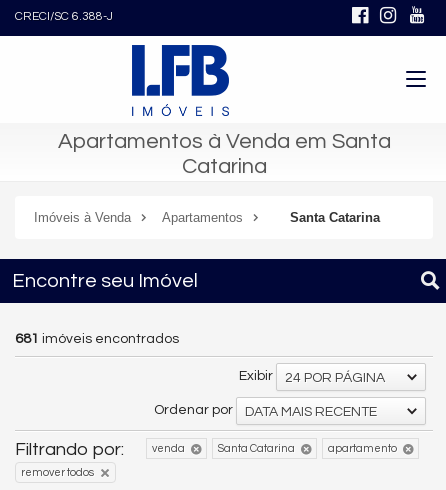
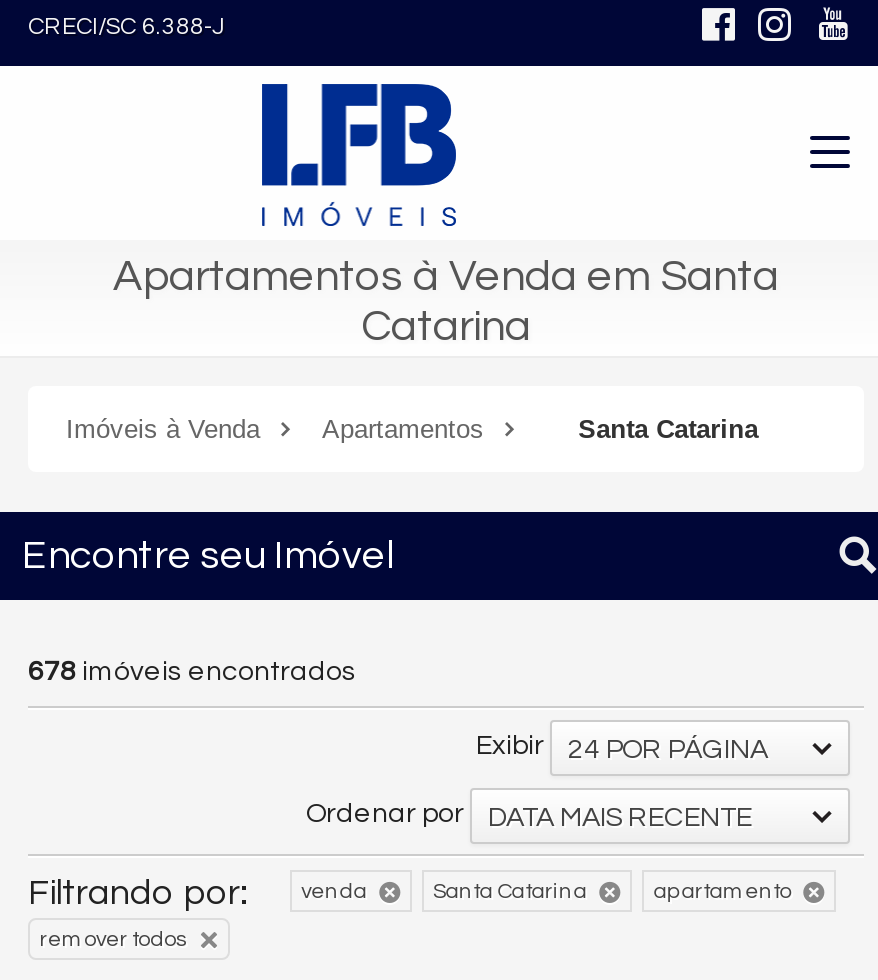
[15,332,179,346] 681 imóveis encontrados -> [28,658,356,686] 678 imóveis encontrados

